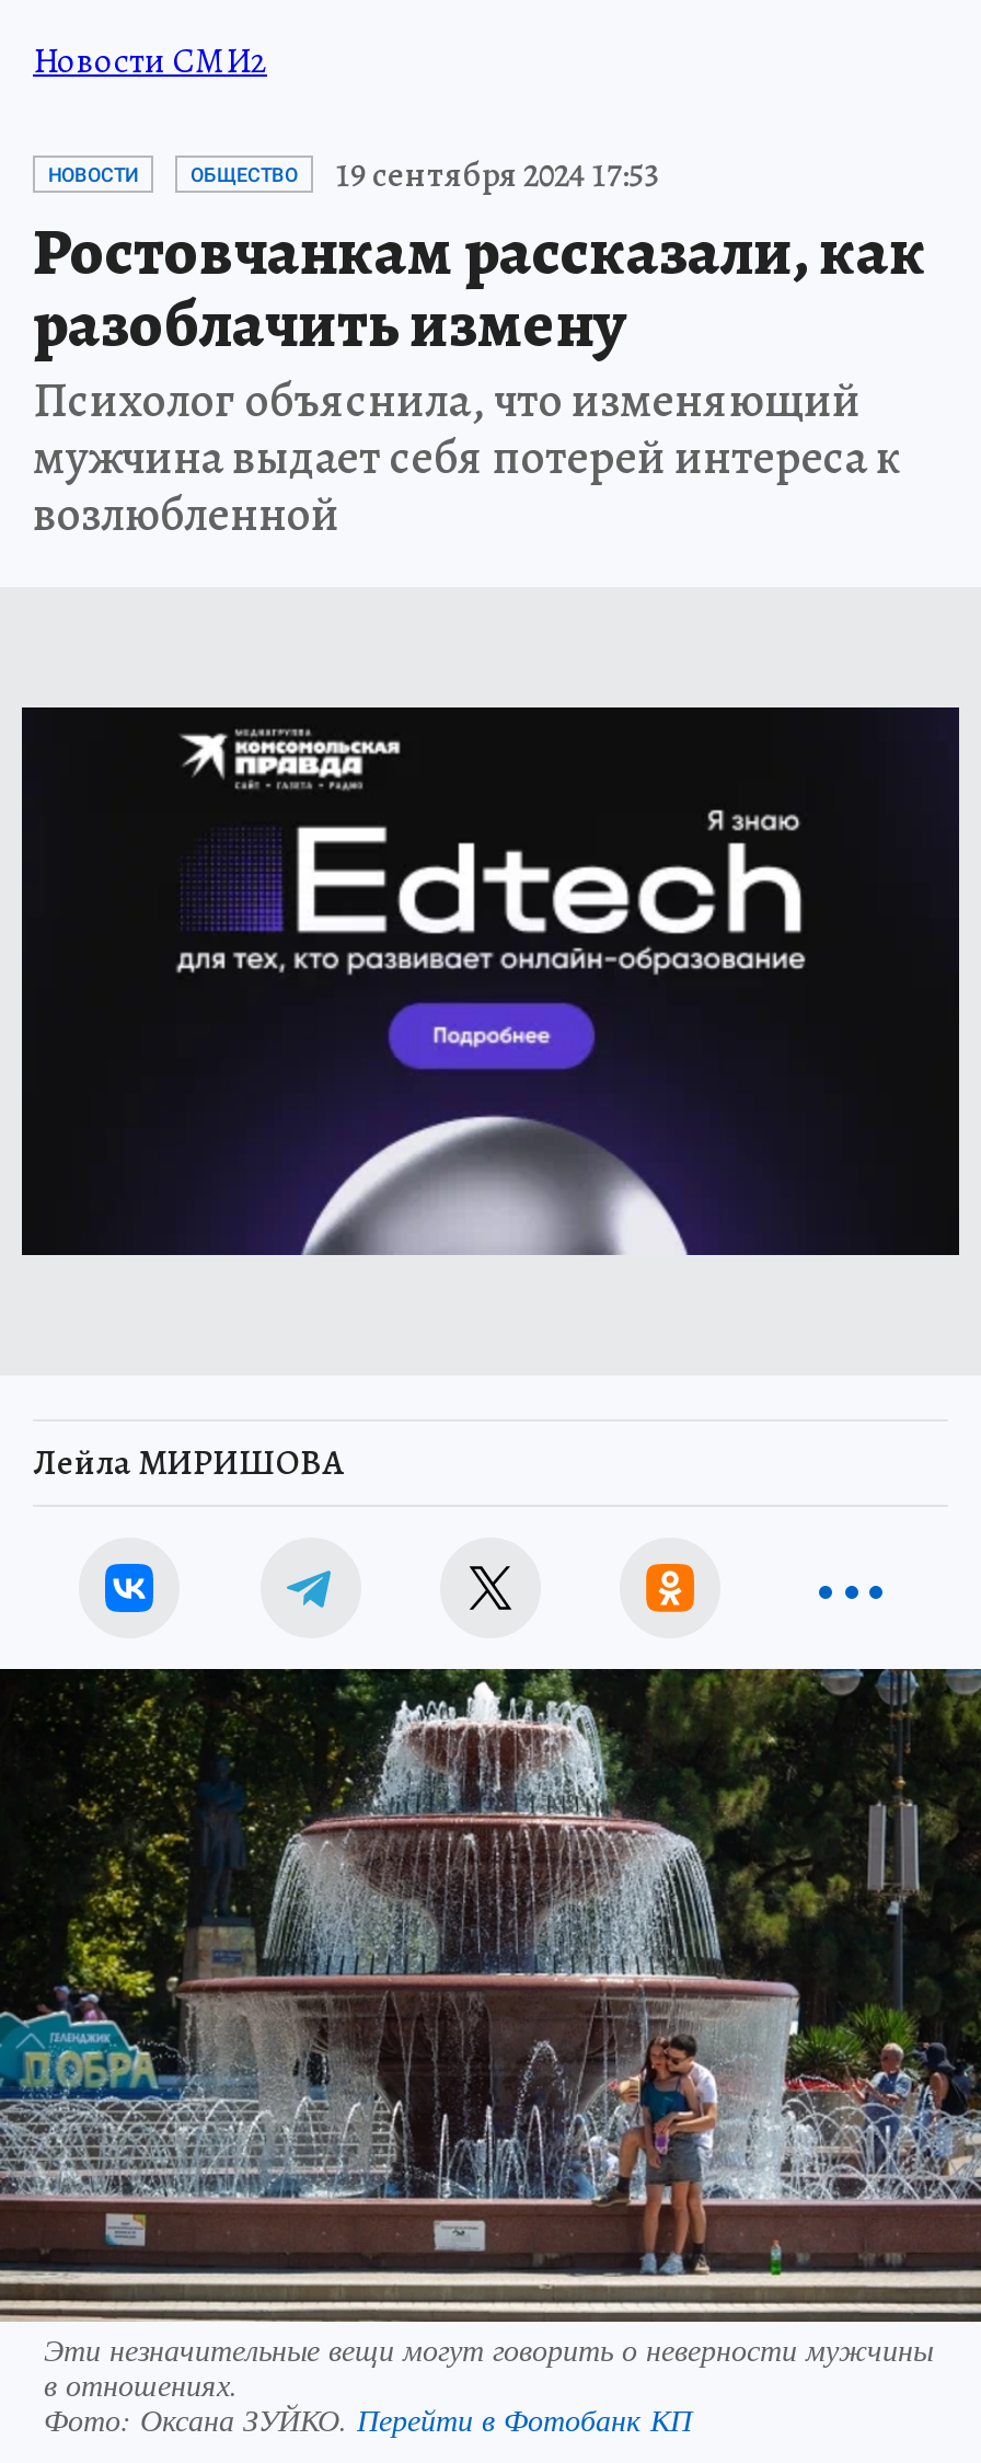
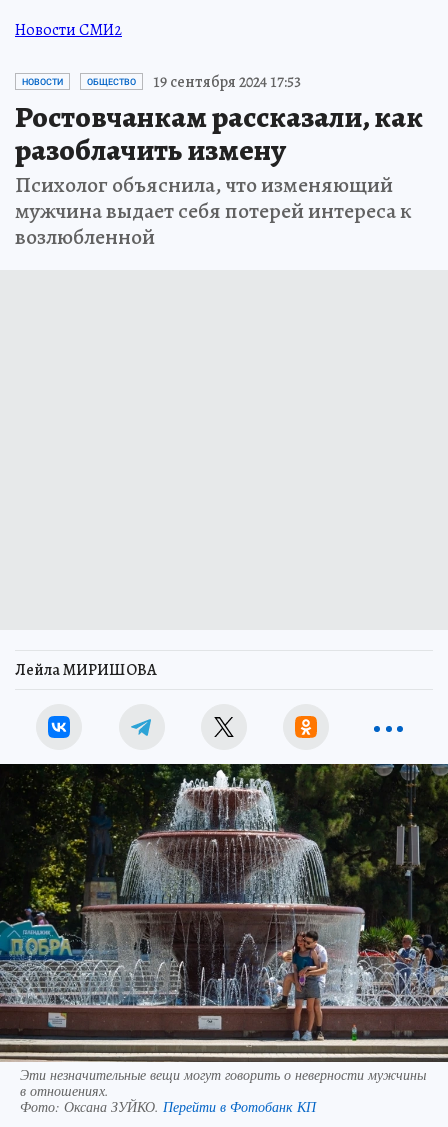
[20,705,961,1257] [image] -> none

